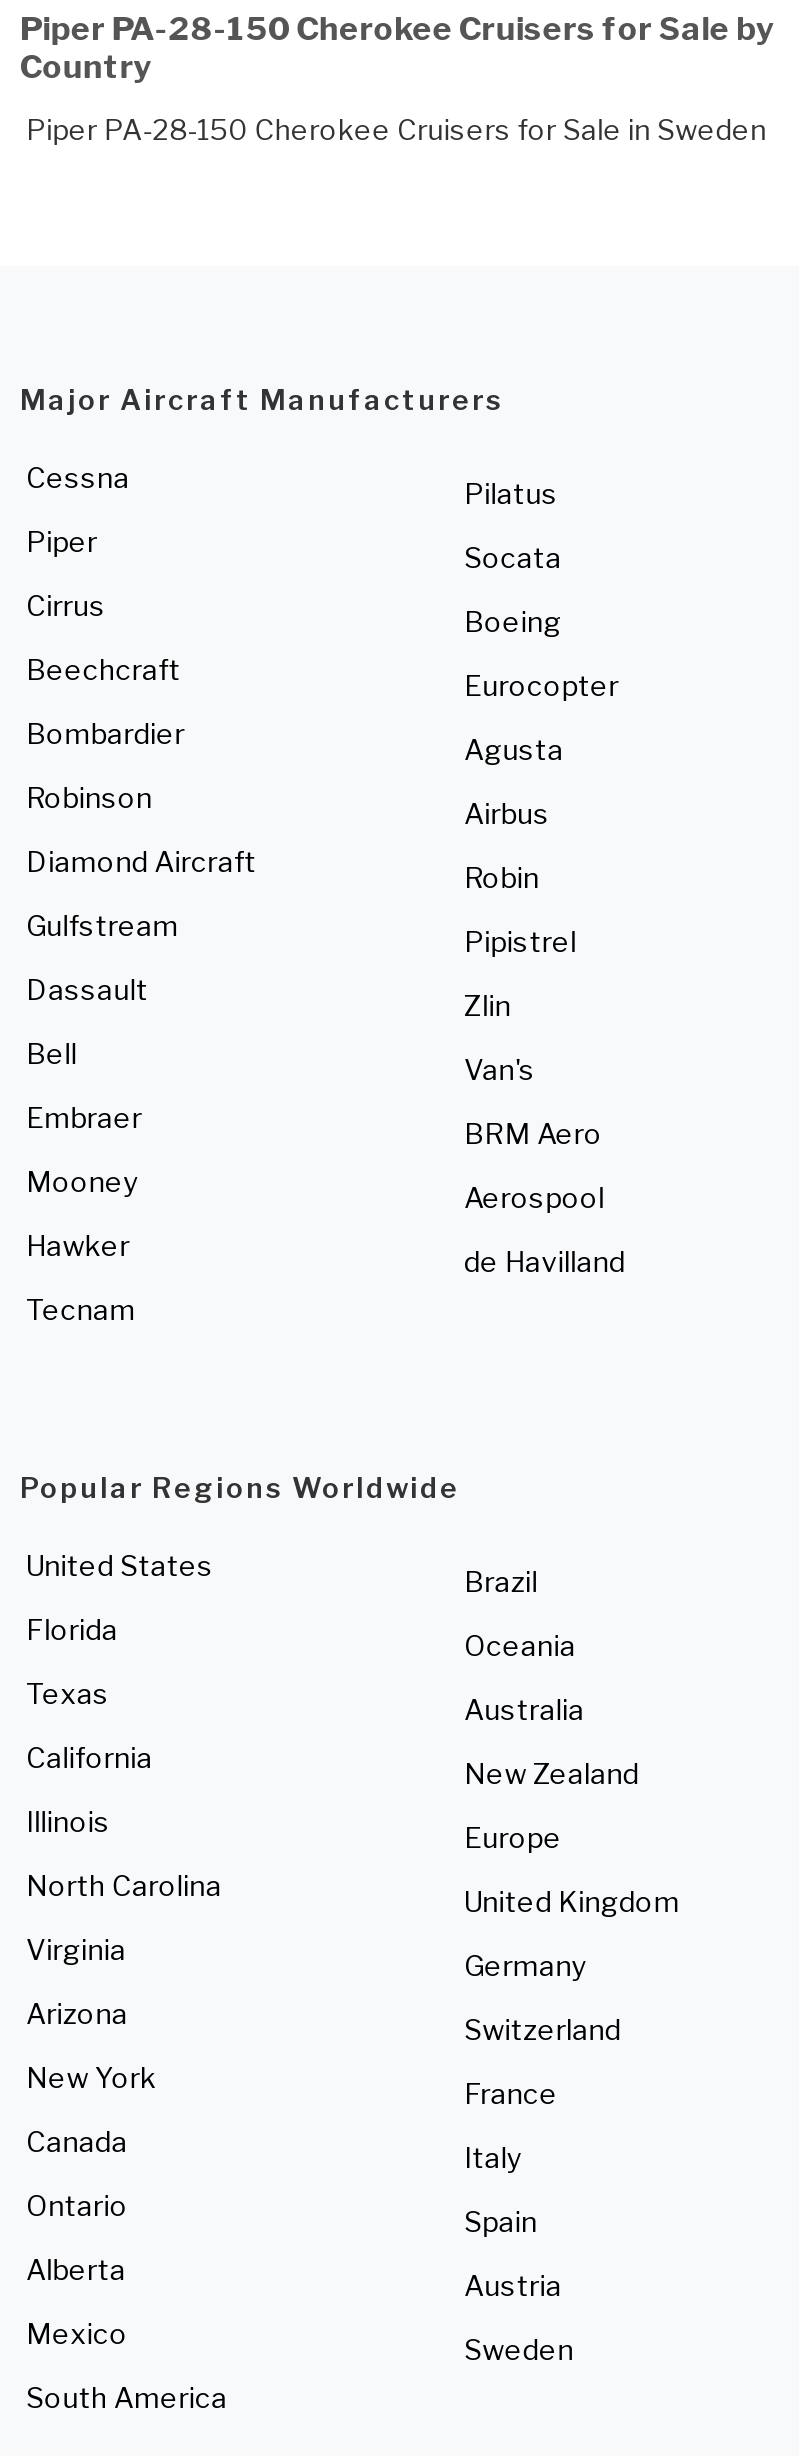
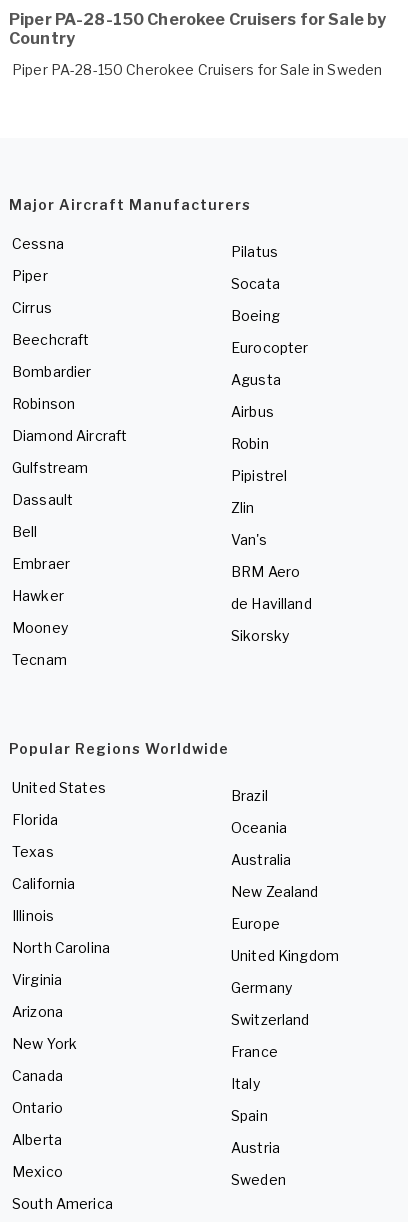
moved [26,1164,138,1198] -> [12,619,68,636]: Mooney
[464,1180,604,1214] Aerospool -> none
moved [26,1228,130,1262] -> [12,587,64,604]: Hawker
moved [464,1244,625,1278] -> [231,595,312,612]: de Havilland
none -> [231,627,289,644] Sikorsky

